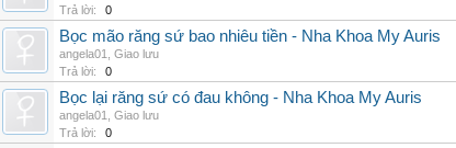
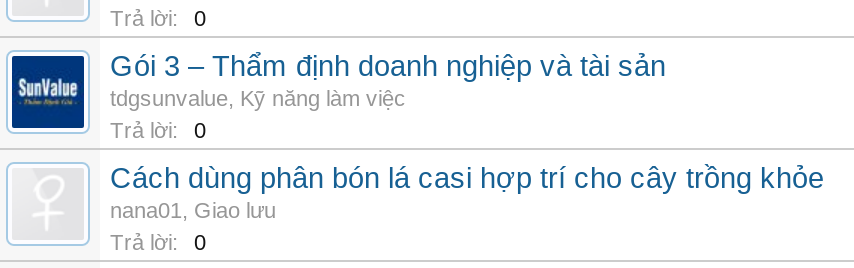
none -> [10,54,86,130] [image]
[59,27,441,60] Bọc mão răng sứ bao nhiêu tiền - Nha Khoa My Auris | angela01, Giao lưu -> [110,50,666,110] Gói 3 – Thẩm định doanh nghiệp và tài sản | tdgsunvalue, Kỹ năng làm việc
[59,89,422,122] Bọc lại răng sứ có đau không - Nha Khoa My Auris | angela01, Giao lưu -> [110,162,824,222] Cách dùng phân bón lá casi hợp trí cho cây trồng khỏe | nana01, Giao lưu

